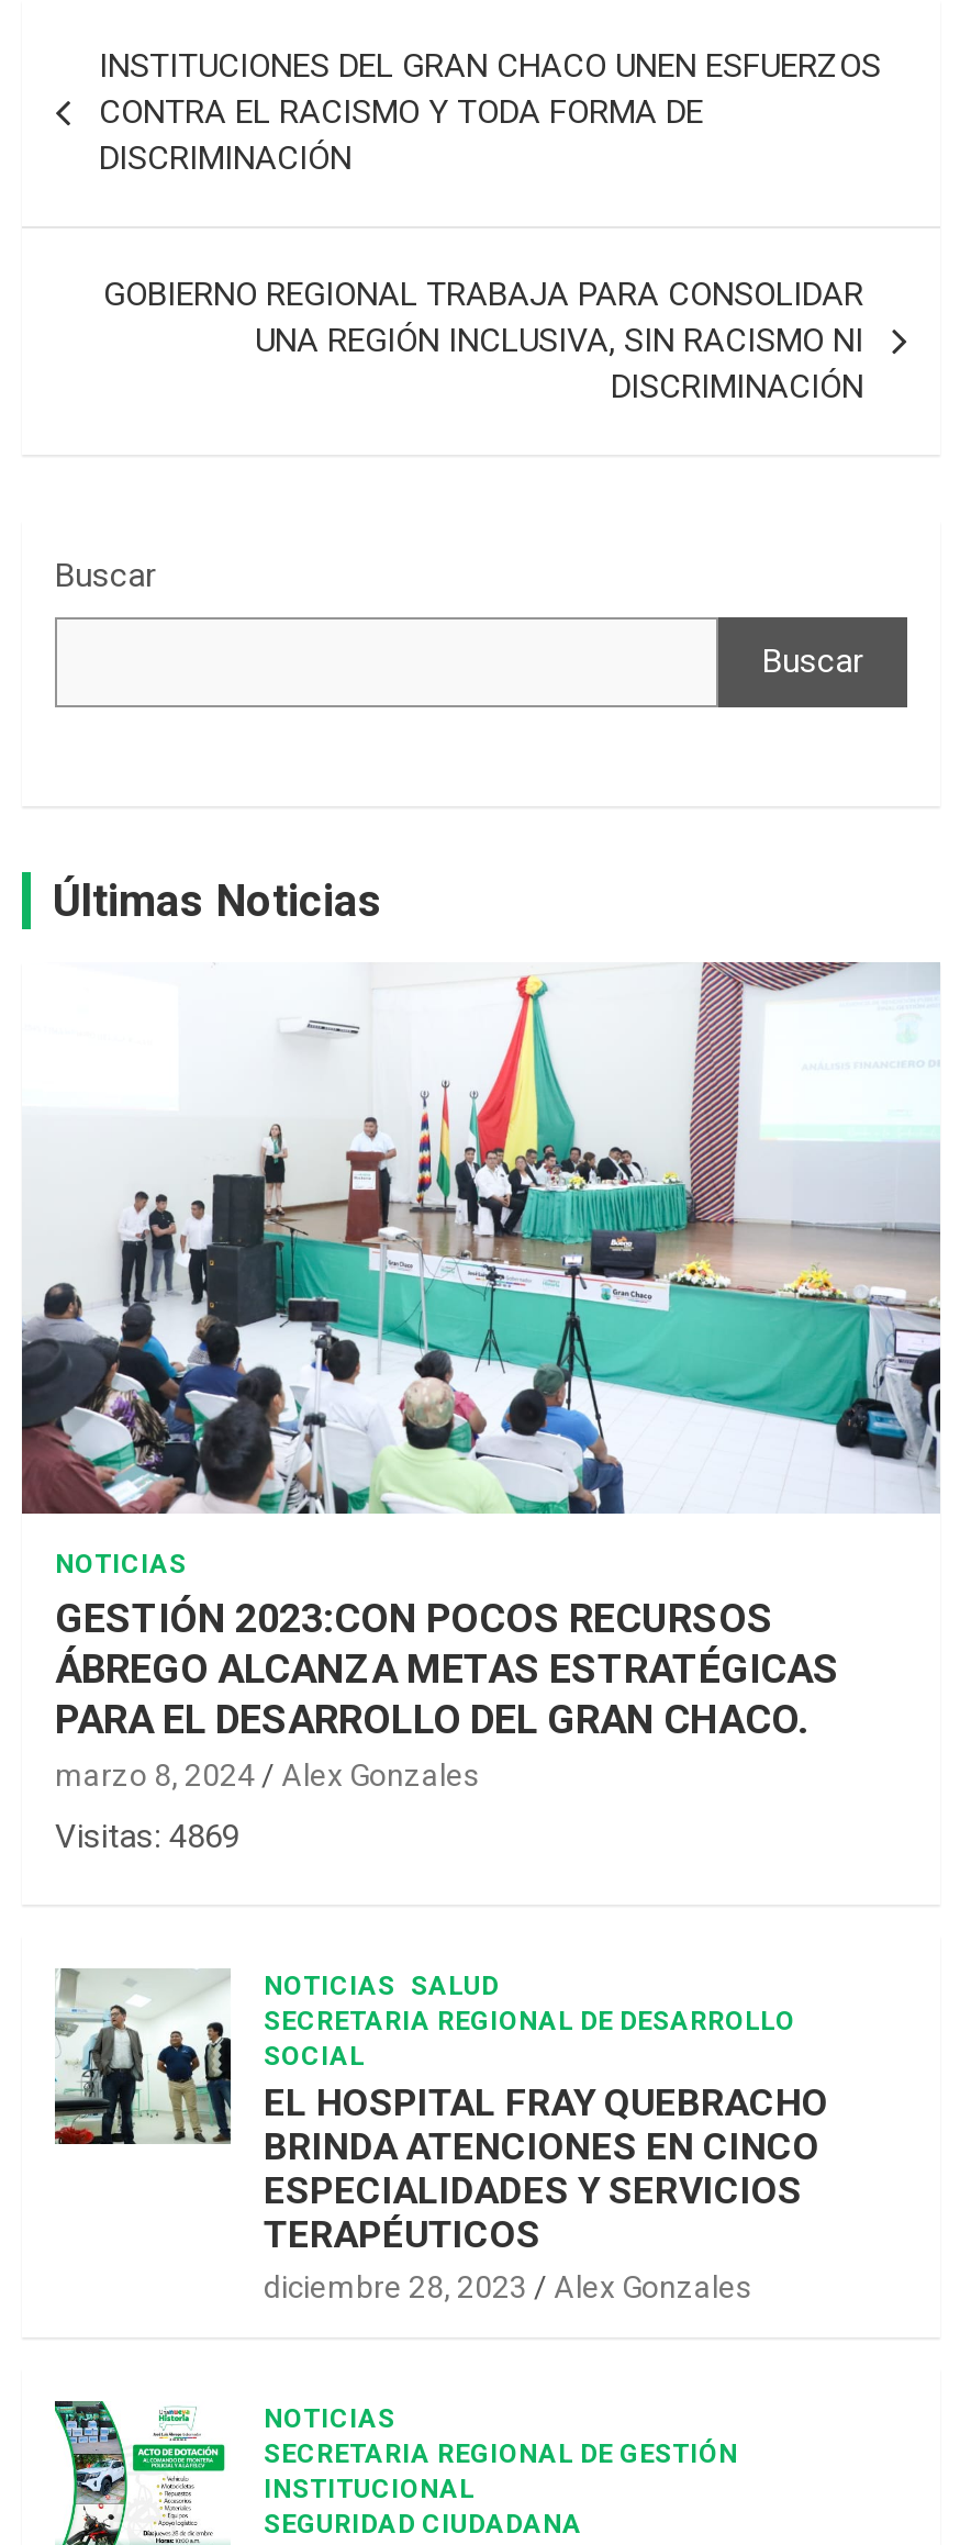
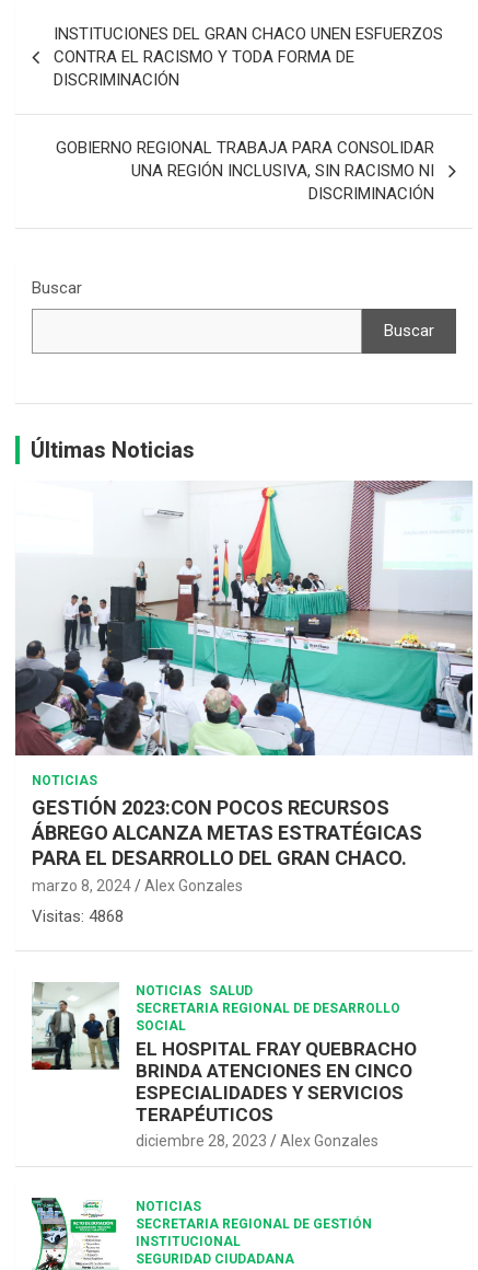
[55,1816,239,1856] Visitas: 4869 -> [32,907,124,927] Visitas: 4868

